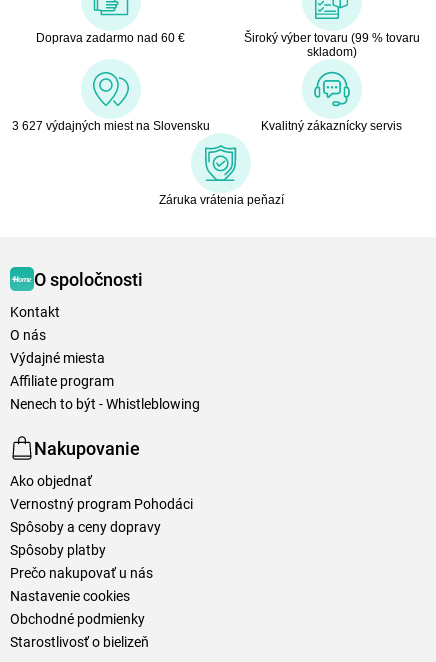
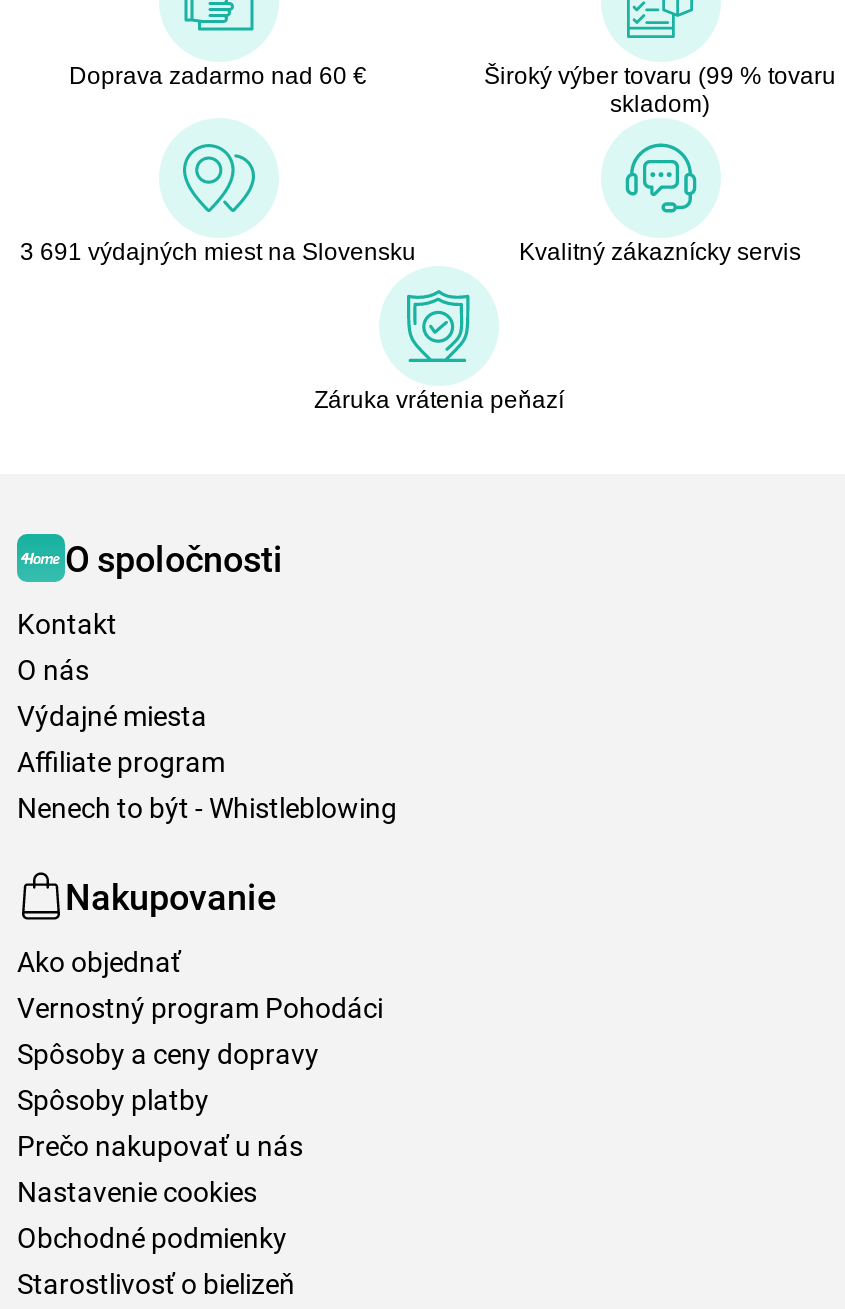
[11,119,209,133] 3 627 výdajných miest na Slovensku -> [20,239,416,267] 3 691 výdajných miest na Slovensku

